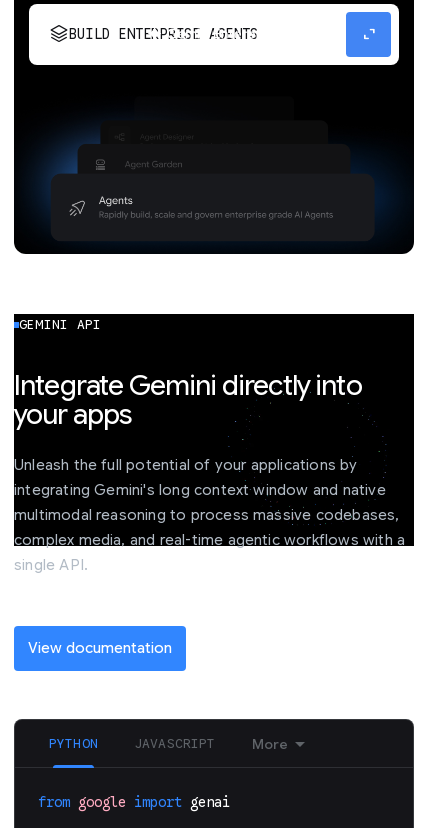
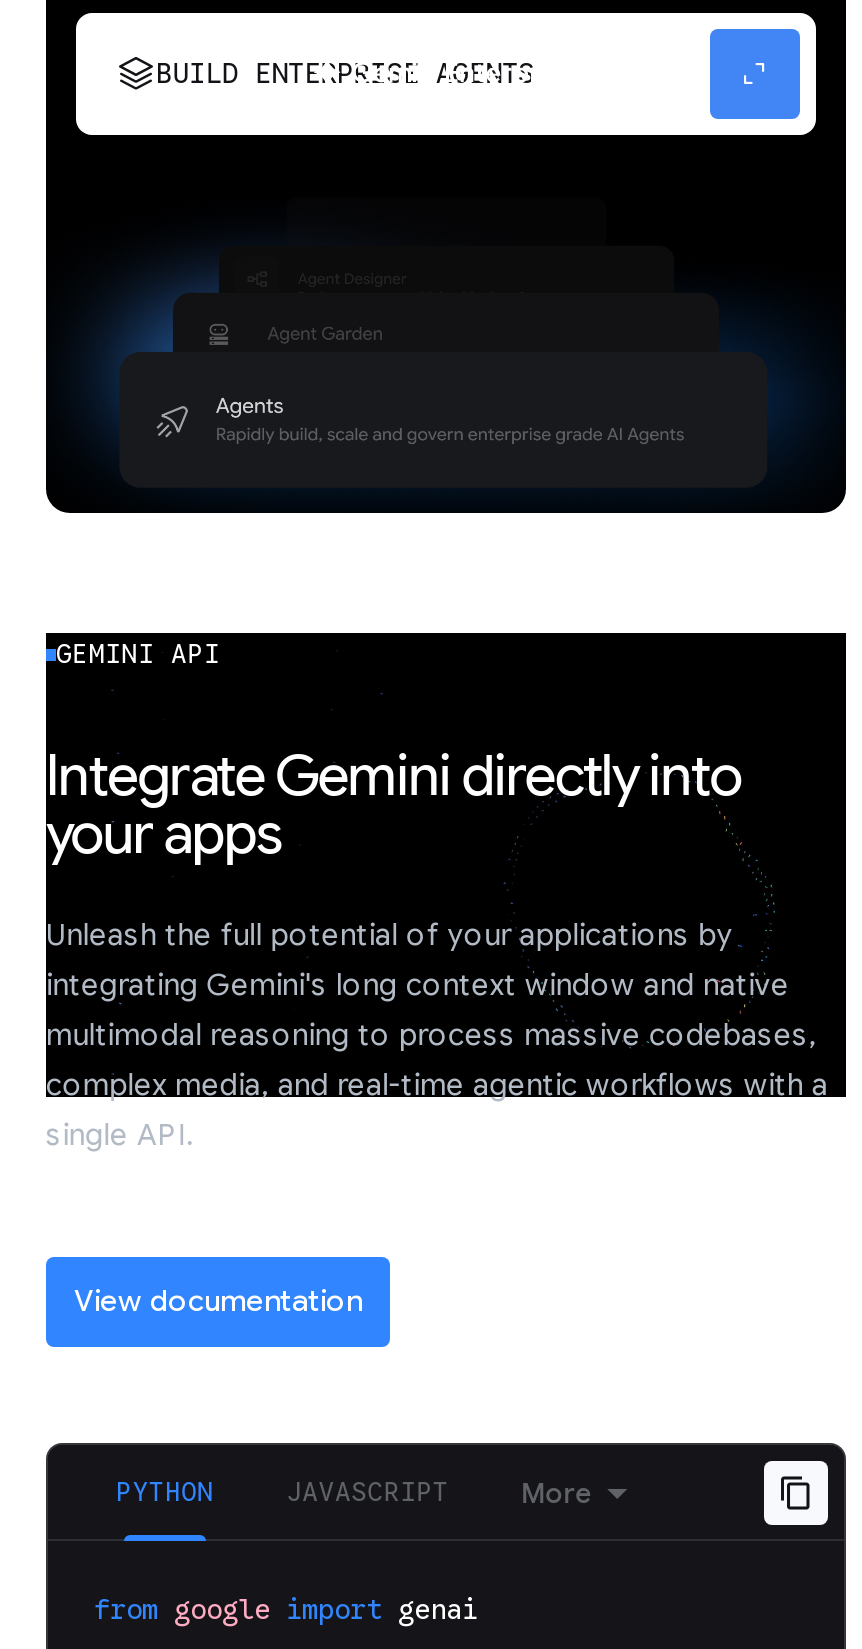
none -> [762,1459,830,1527] [image]

